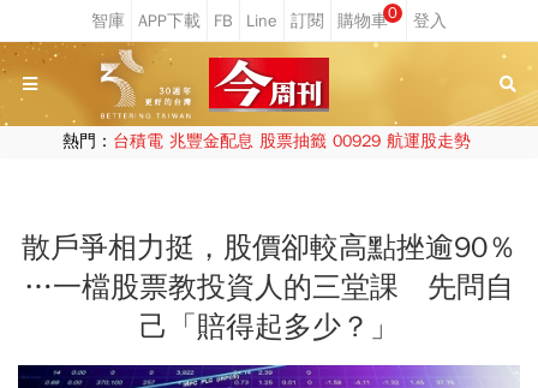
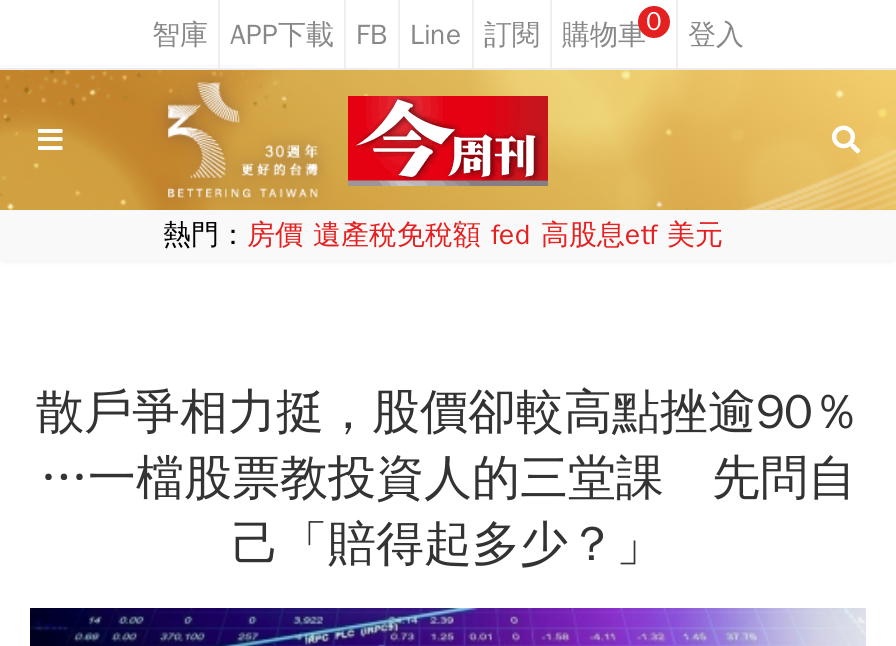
[62,131,470,151] 熱門：台積電 兆豐金配息 股票抽籤 00929 航運股走勢 -> [163,218,723,252] 熱門：房價 遺產稅免稅額 fed 高股息etf 美元

